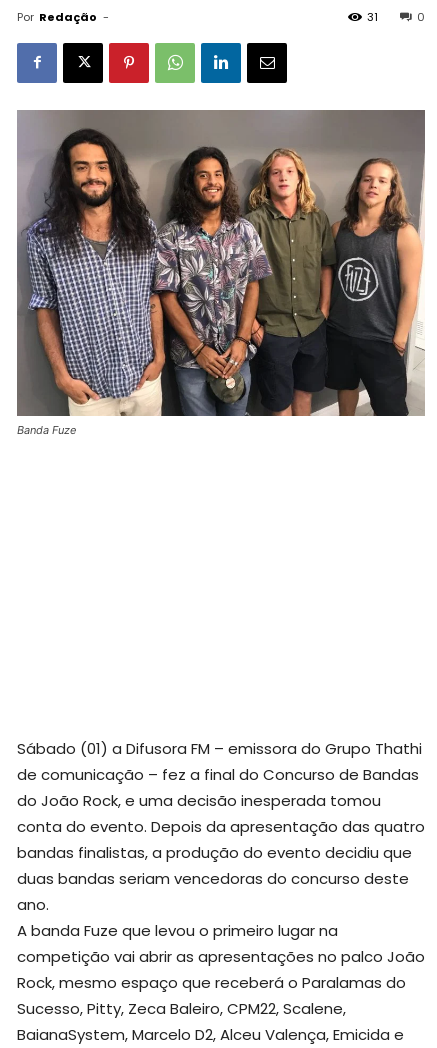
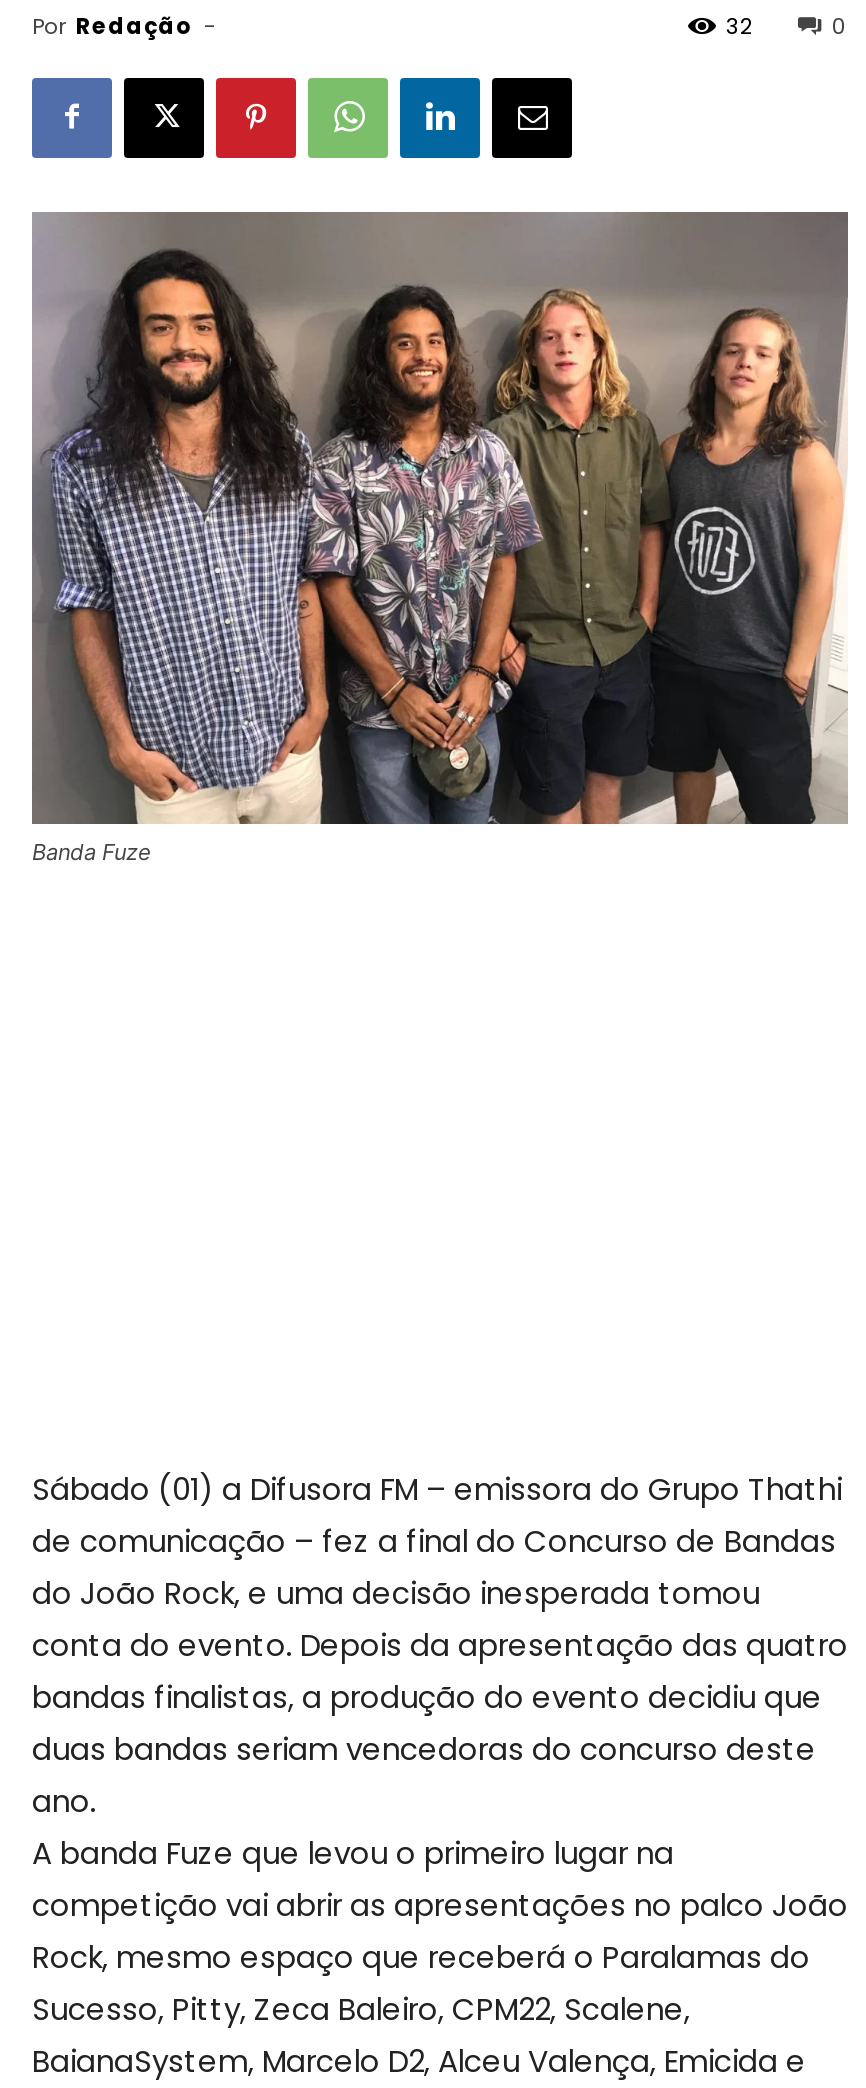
[367,9,378,25] 31 -> [726,10,754,42] 32

